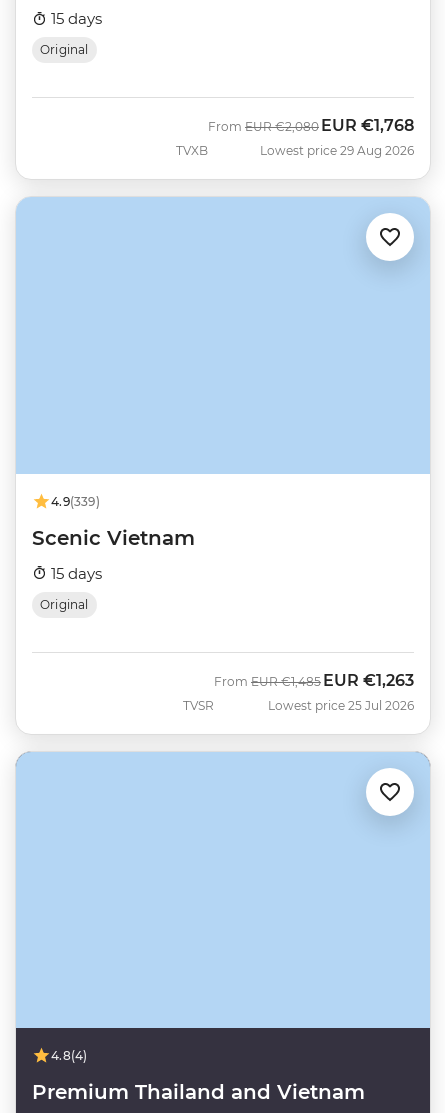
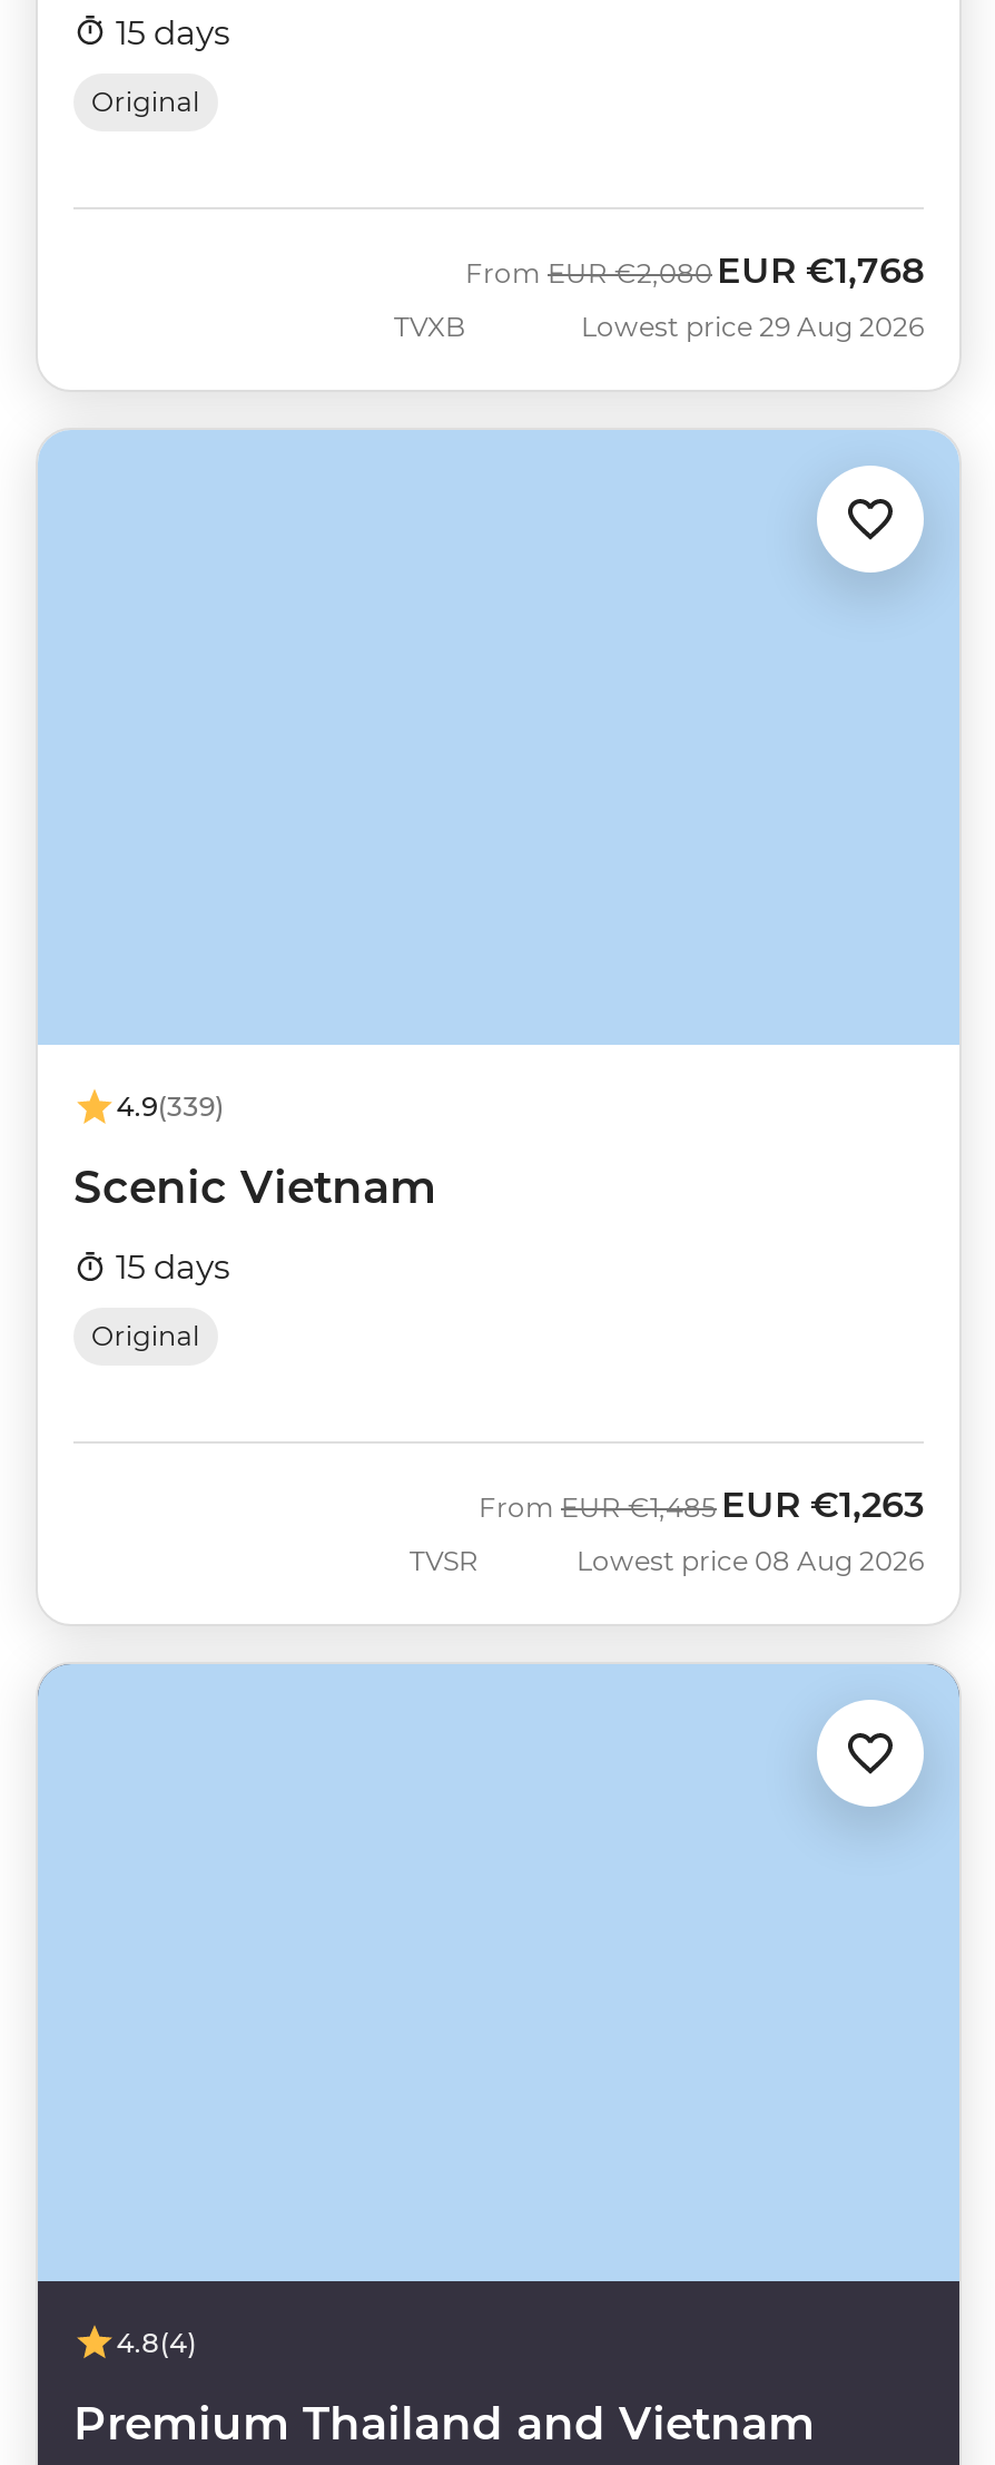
[268,698,414,713] Lowest price 25 Jul 2026 -> [577,1544,924,1578] Lowest price 08 Aug 2026

